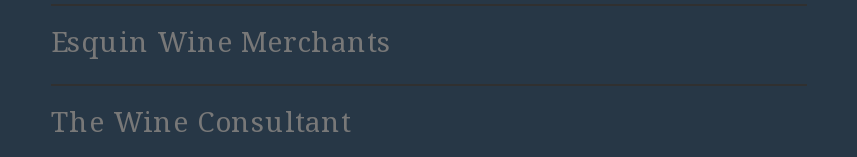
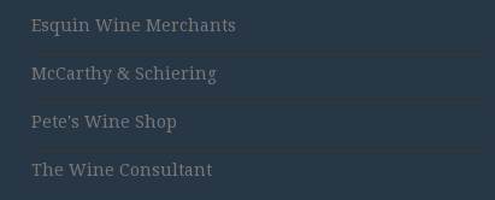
none -> [31,64,217,131] McCarthy & Schiering | Pete's Wine Shop

